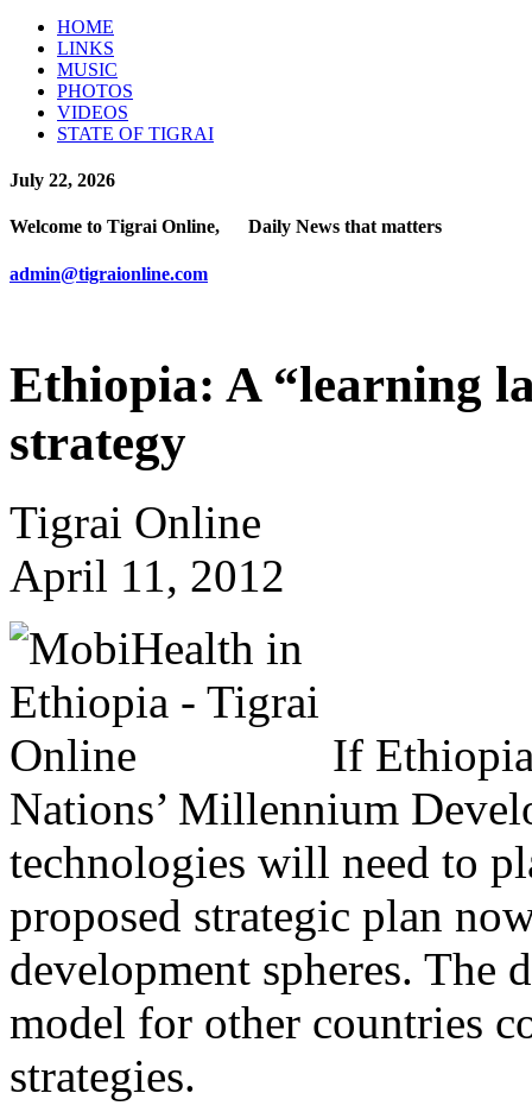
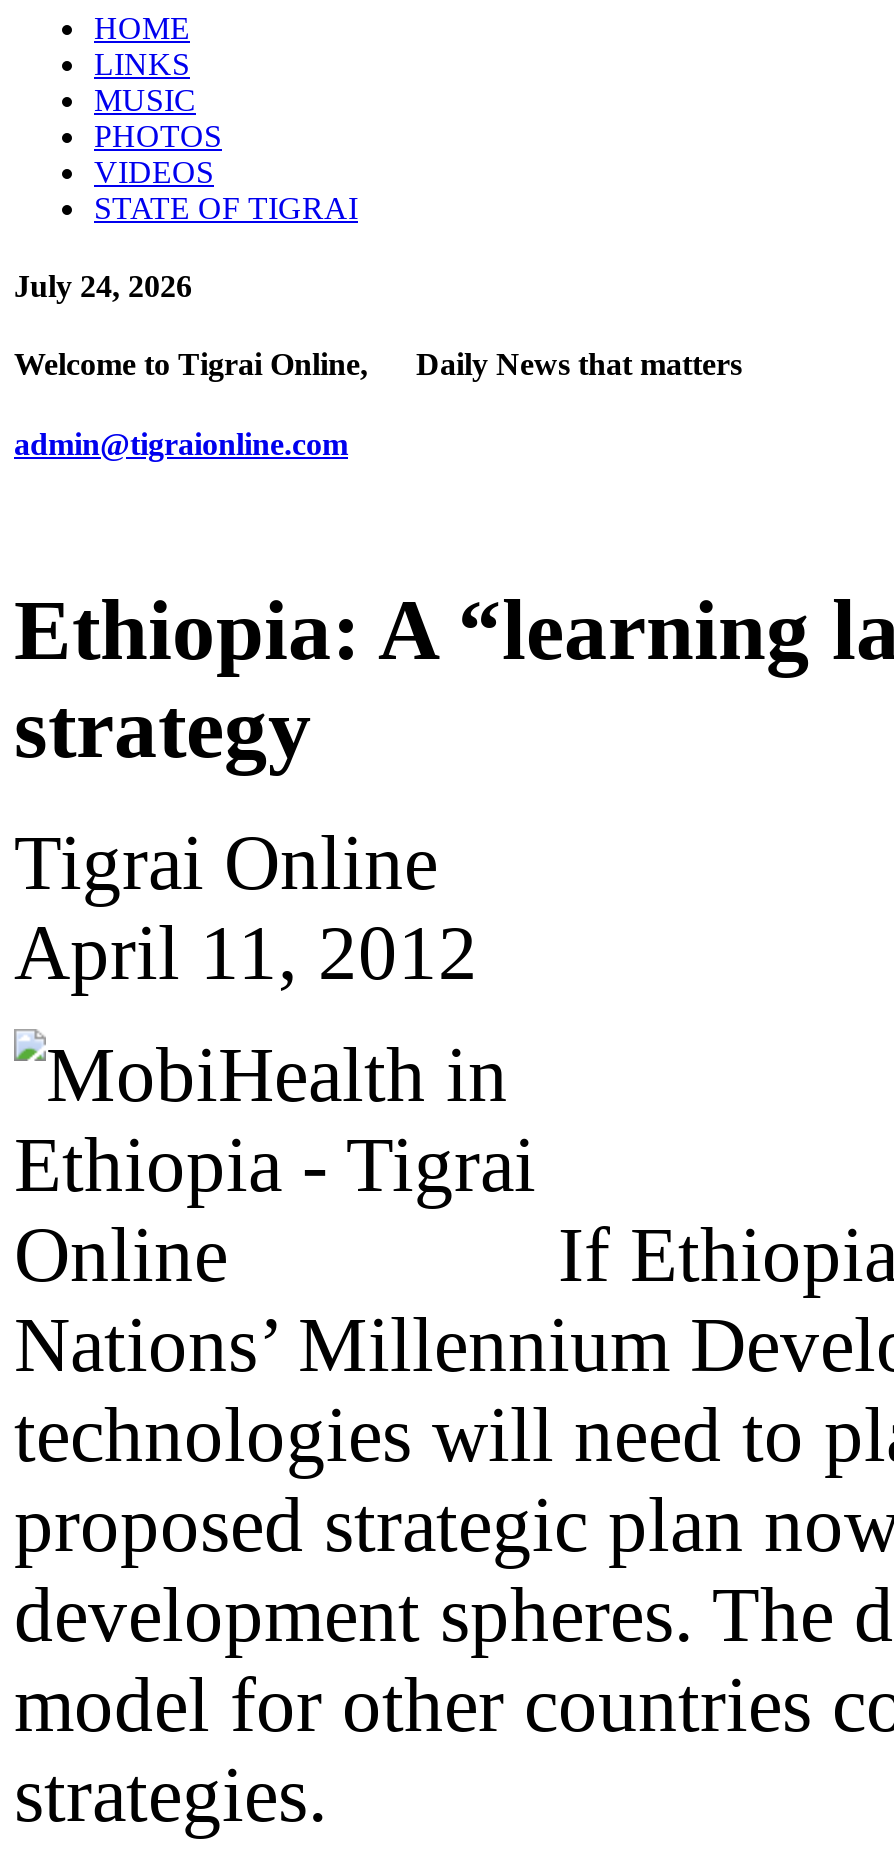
[9,170,115,190] July 22, 2026 -> [14,269,192,303] July 24, 2026

